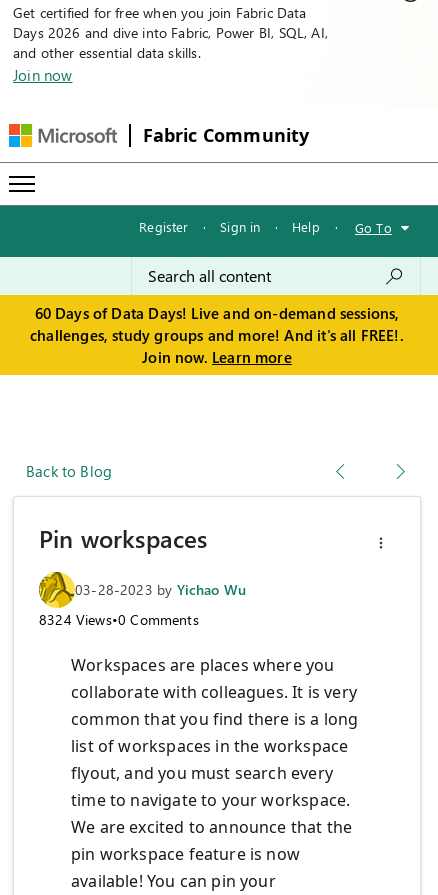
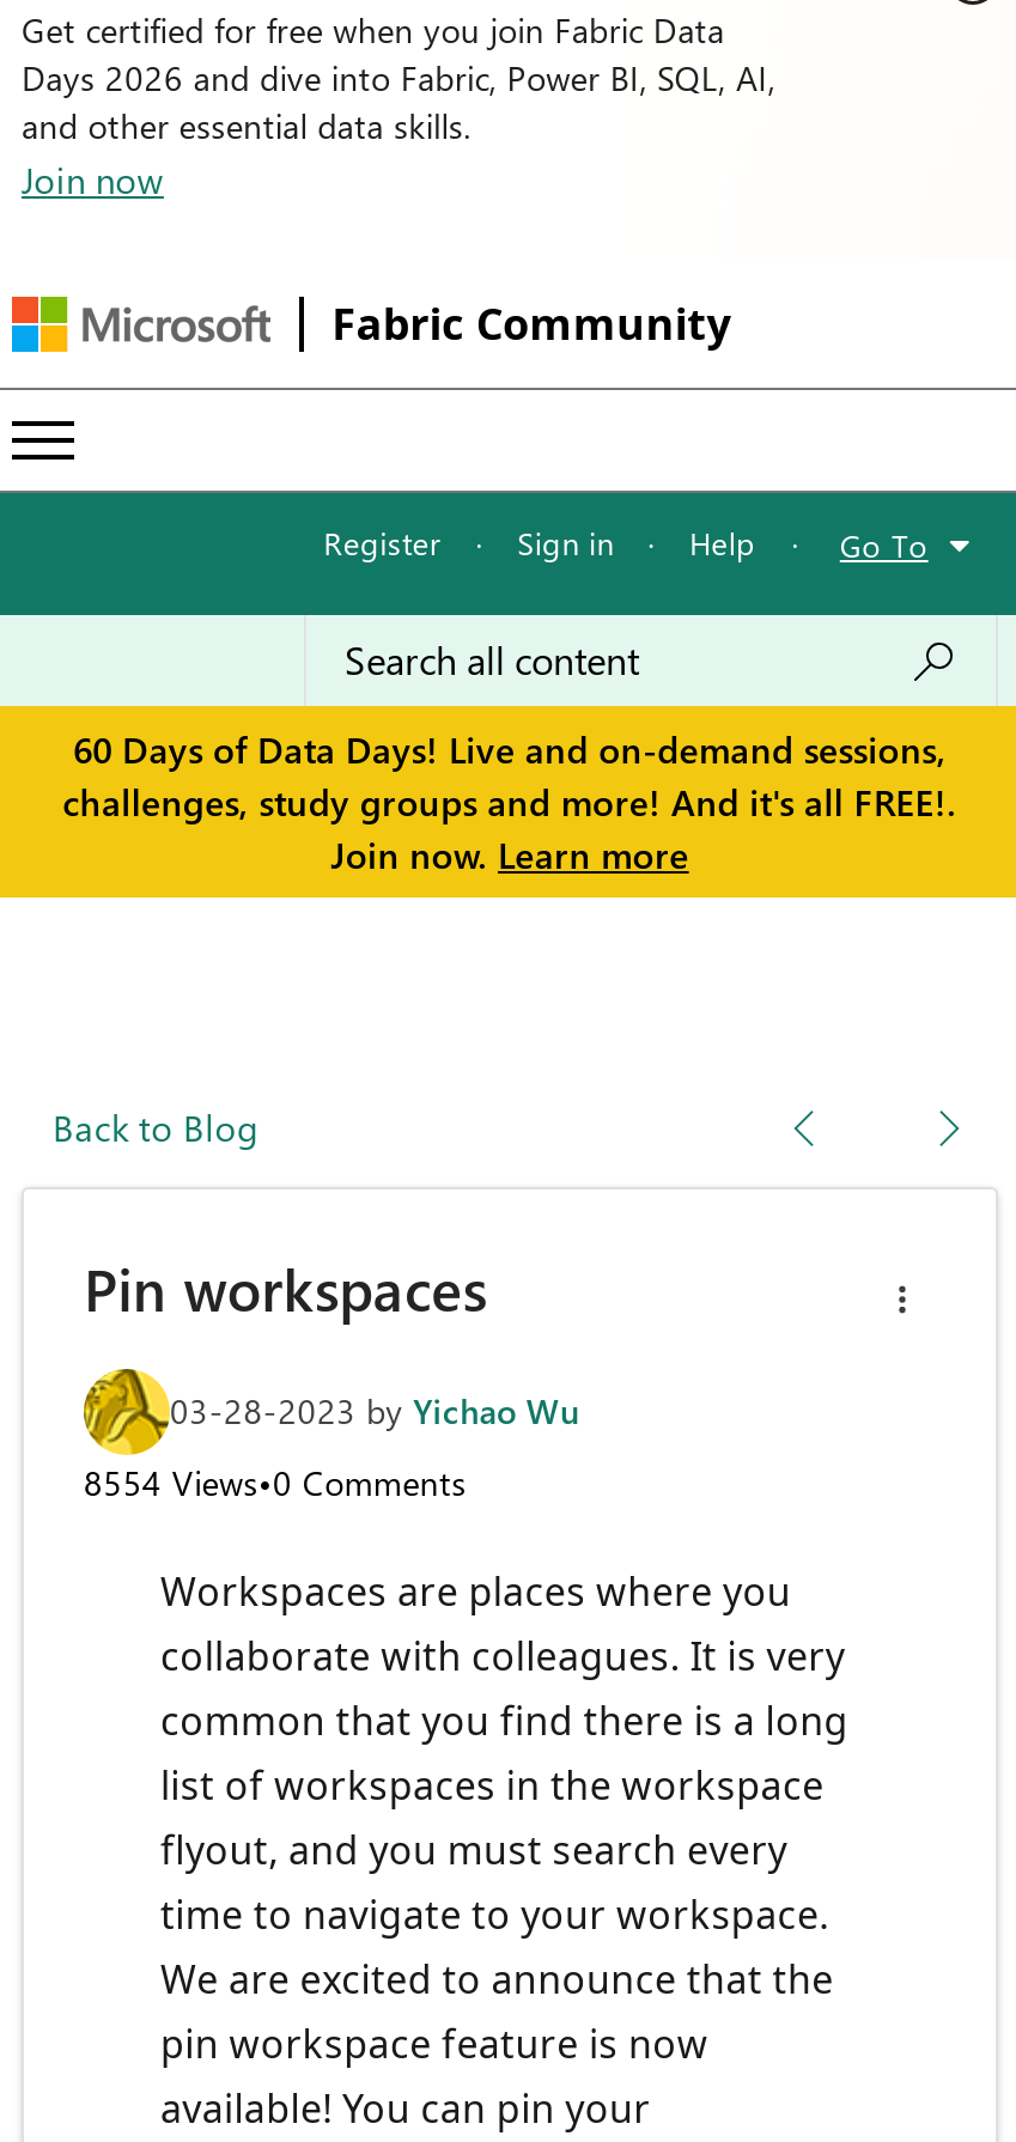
[39,610,199,629] 8324 Views•0 Comments -> [84,1459,466,1504] 8554 Views•0 Comments

